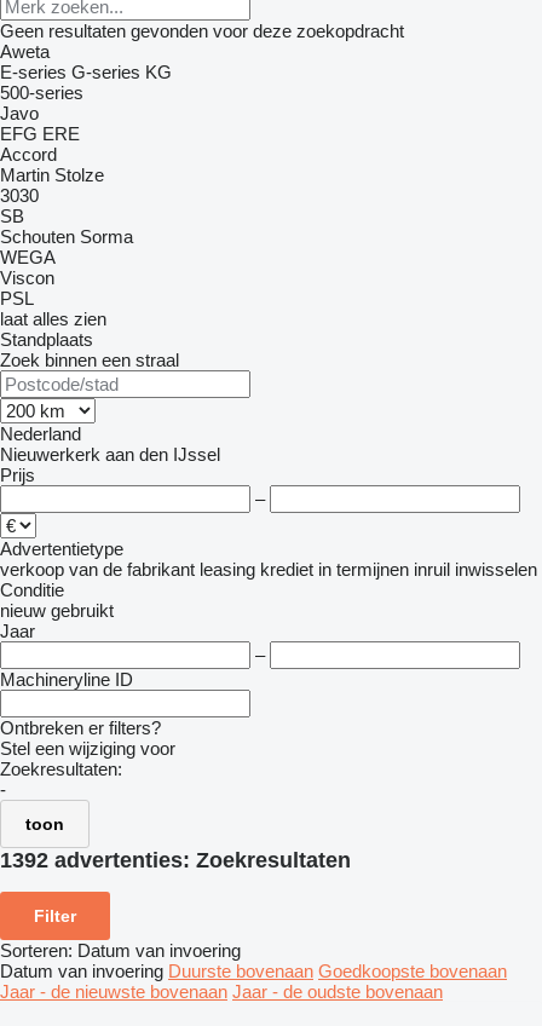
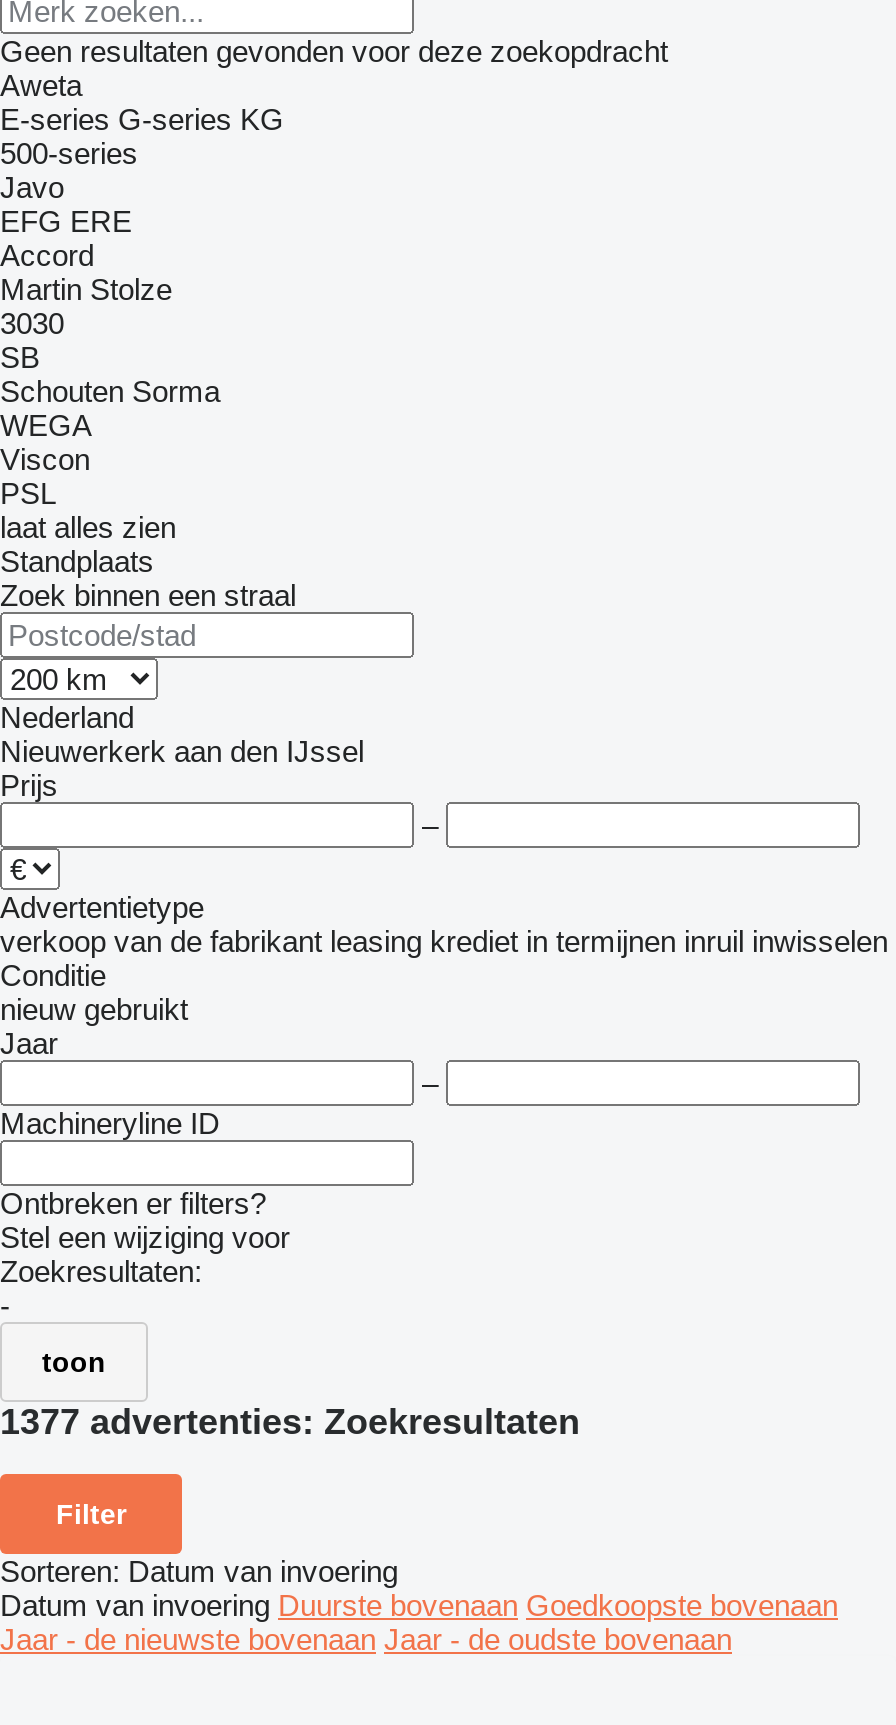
[0,848,351,872] 1392 advertenties: Zoekresultaten -> [0,1402,580,1442] 1377 advertenties: Zoekresultaten

